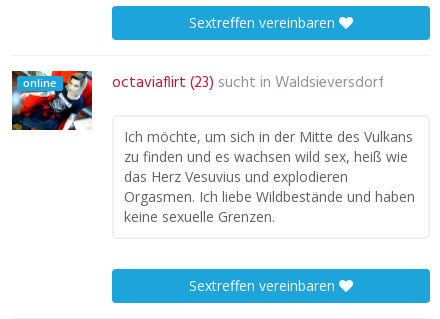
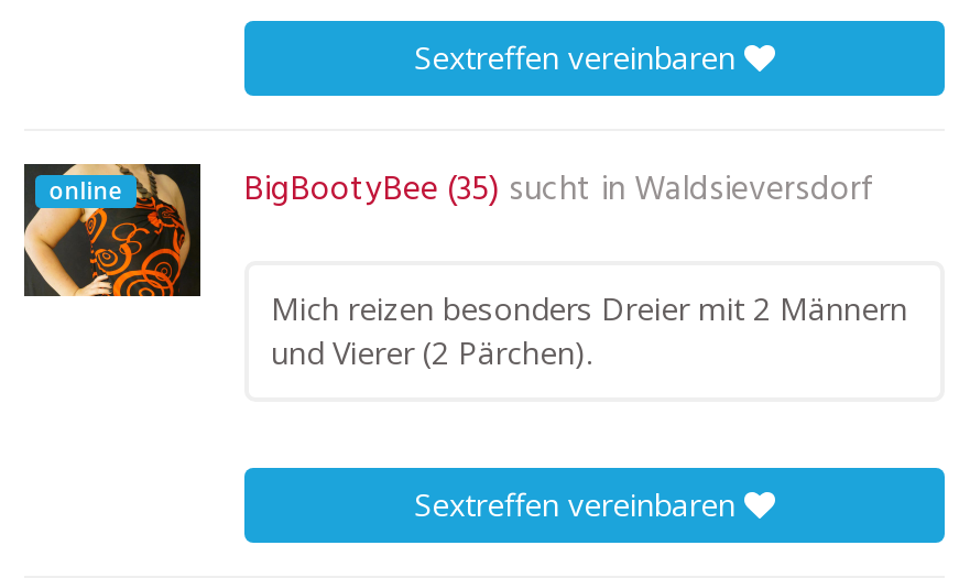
[12,70,384,131] [image] | octaviaflirt (23) sucht in Waldsieversdorf -> [22,162,874,298] [image] | BigBootyBee (35) sucht in Waldsieversdorf
[124,126,415,225] Ich möchte, um sich in der Mitte des Vulkans | zu finden und es wachsen wild sex, heiß wie | das Herz Vesuvius und explodieren | Orgasmen. Ich liebe Wildbestände und haben | keine sexuelle Grenzen. -> [271,286,907,372] Mich reizen besonders Dreier mit 2 Männern | und Vierer (2 Pärchen).

